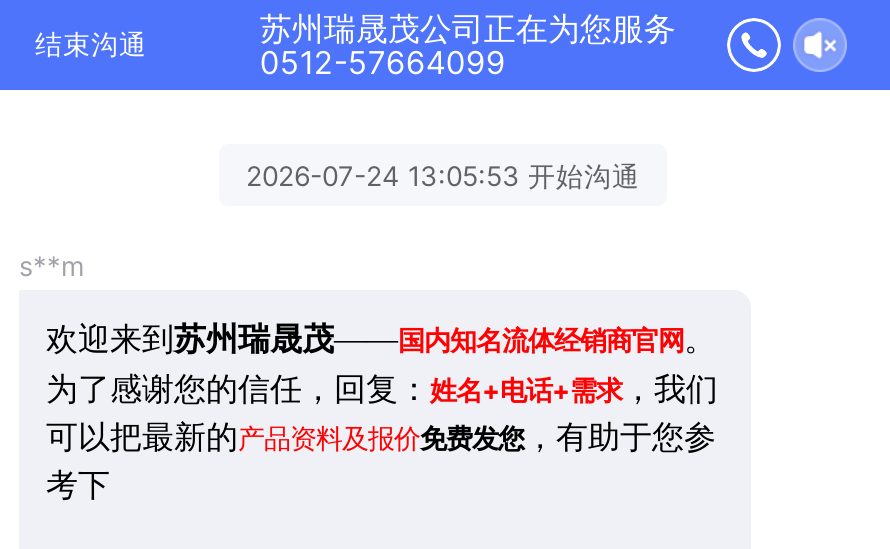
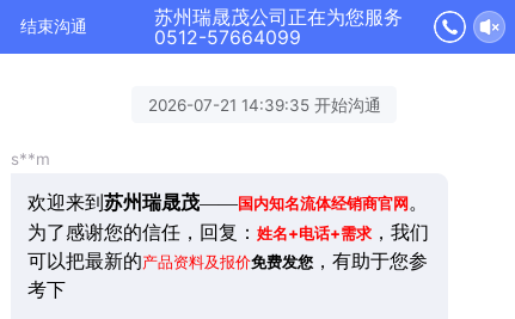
[246,159,640,191] 2026-07-24 13:05:53 开始沟通 -> [148,95,381,114] 2026-07-21 14:39:35 开始沟通

